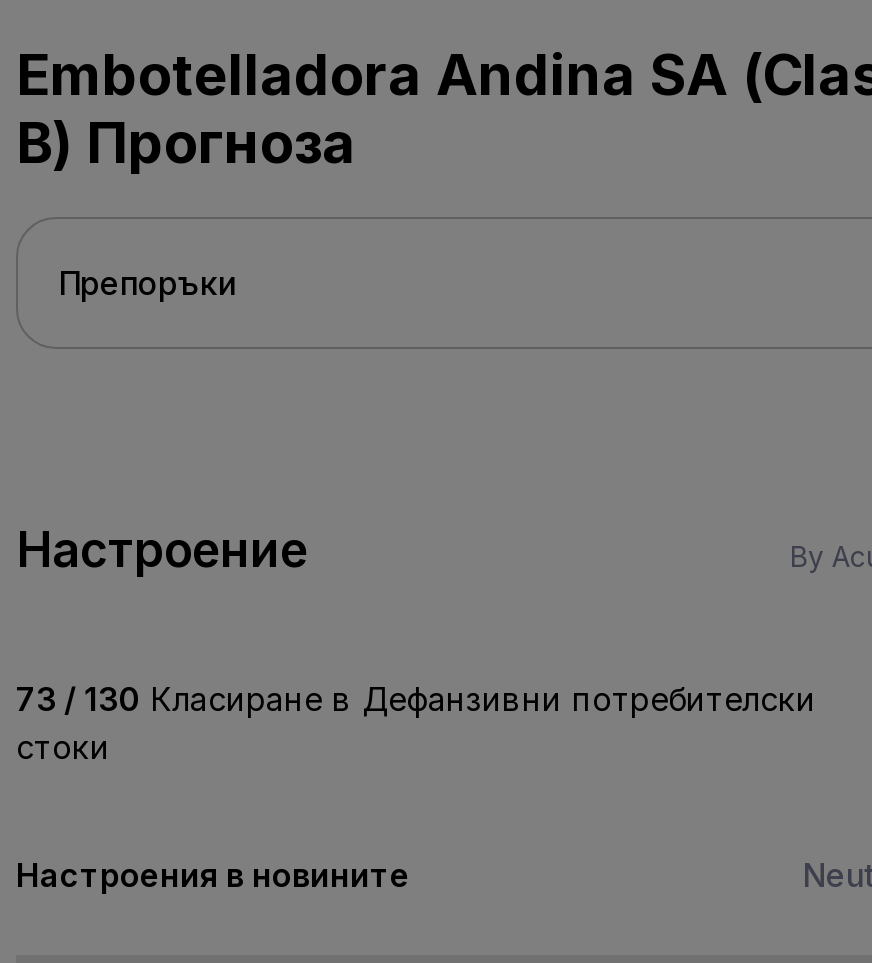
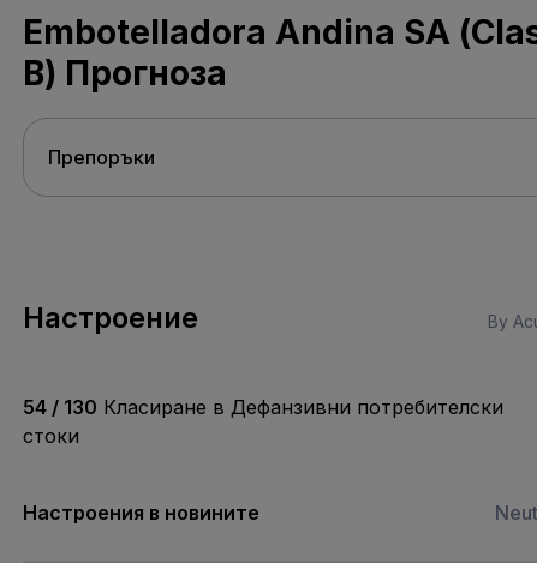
[16,678,816,718] 73 / 130 Класиране в Дефанзивни потребителски -> [23,394,503,418] 54 / 130 Класиране в Дефанзивни потребителски

